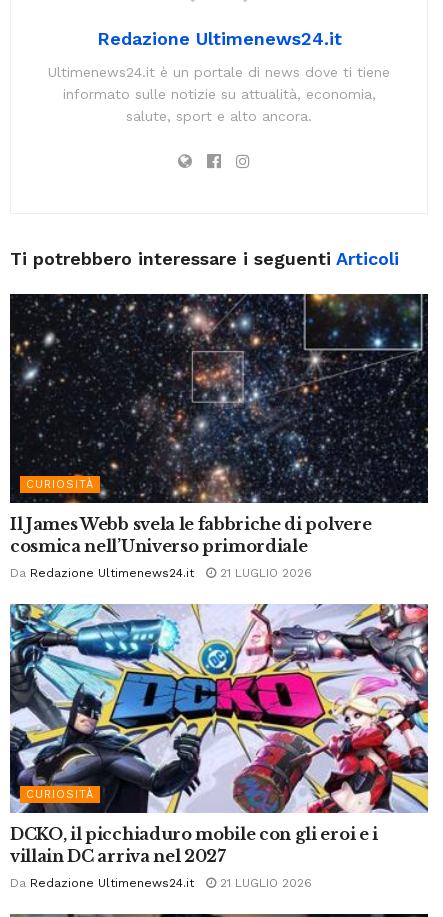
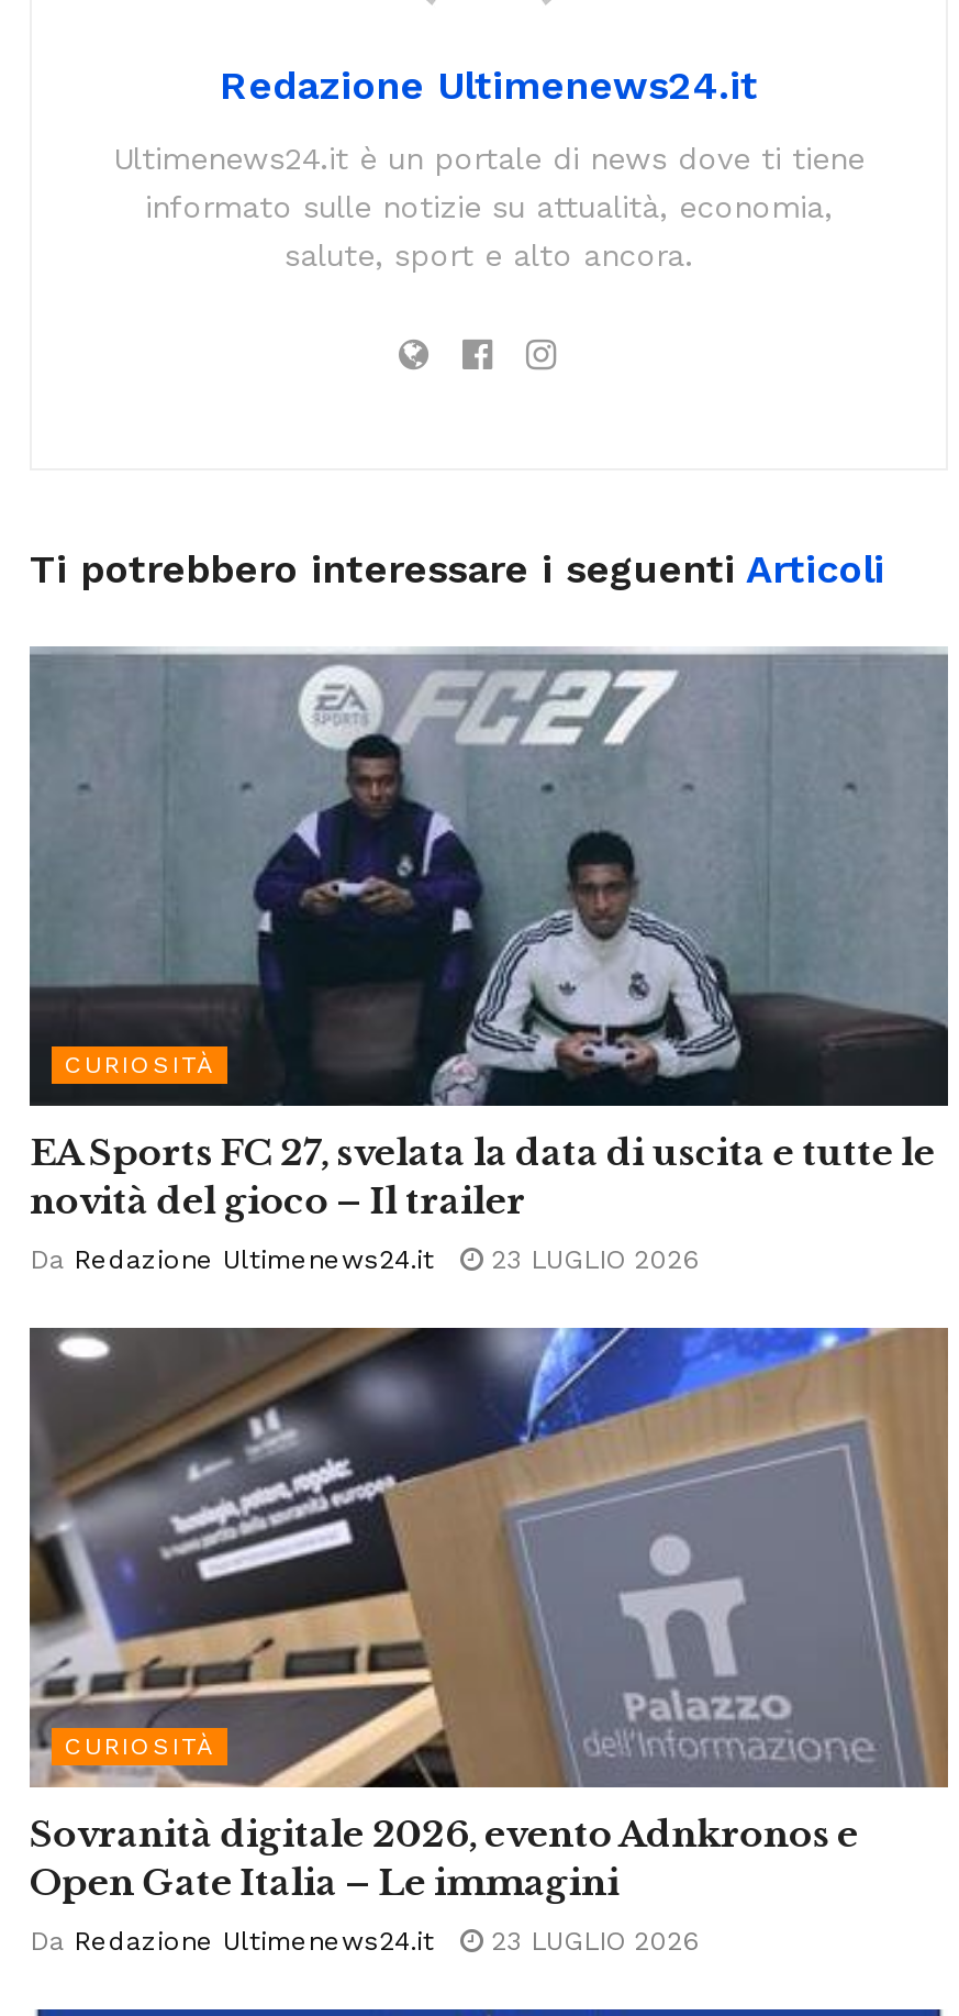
[9,293,429,556] [image] | Il James Webb svela le fabbriche di polvere | cosmica nell’Universo primordiale -> [27,646,948,1222] [image] | EA Sports FC 27, svelata la data di uscita e tutte le | novità del gioco – Il trailer
[10,566,312,580] Da Redazione Ultimenews24.it 21 LUGLIO 2026 -> [30,1244,700,1275] Da Redazione Ultimenews24.it 23 LUGLIO 2026
[9,603,429,866] [image] | DCKO, il picchiaduro mobile con gli eroi e i | villain DC arriva nel 2027 -> [27,1326,950,1903] [image] | Sovranità digitale 2026, evento Adnkronos e | Open Gate Italia – Le immagini
[10,876,312,890] Da Redazione Ultimenews24.it 21 LUGLIO 2026 -> [30,1925,700,1956] Da Redazione Ultimenews24.it 23 LUGLIO 2026

